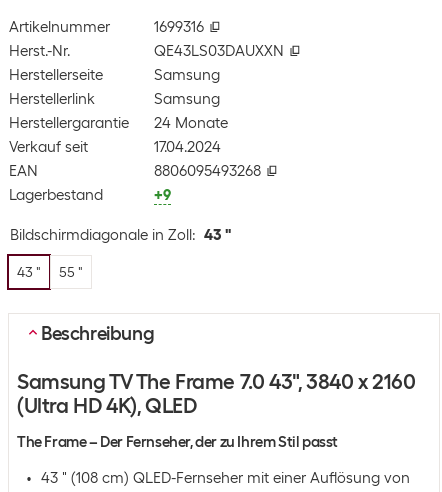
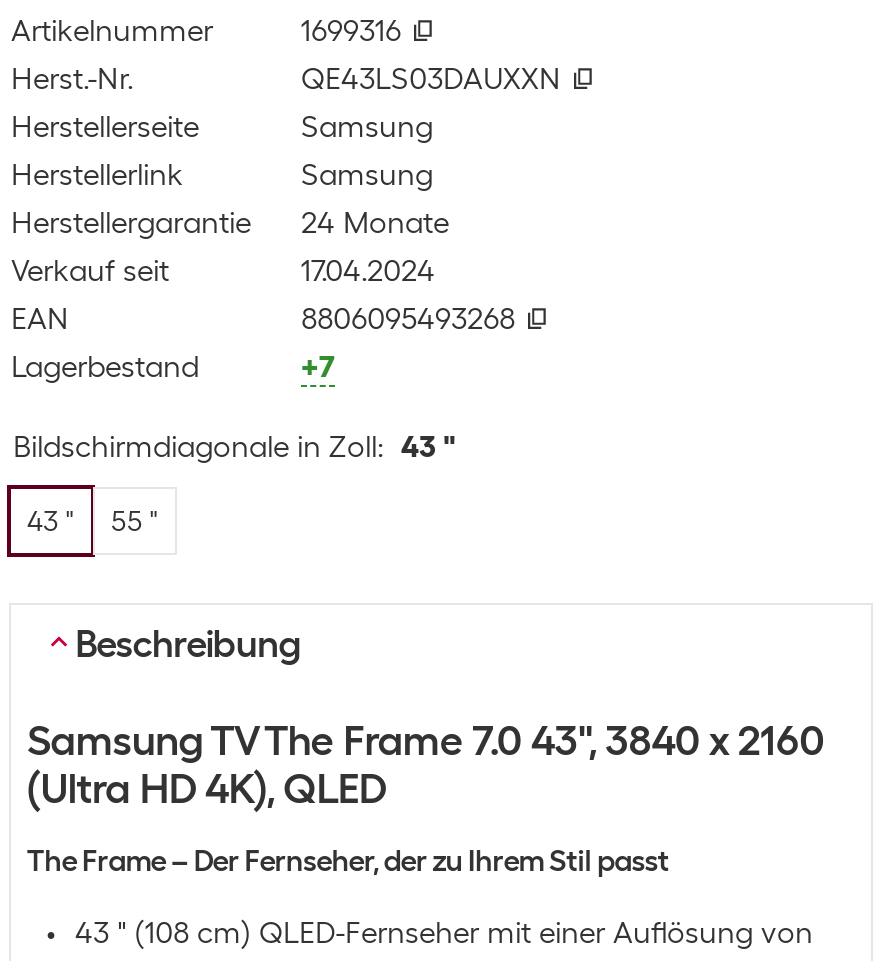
[154,186,171,204] +9 -> [301,349,335,385] +7

